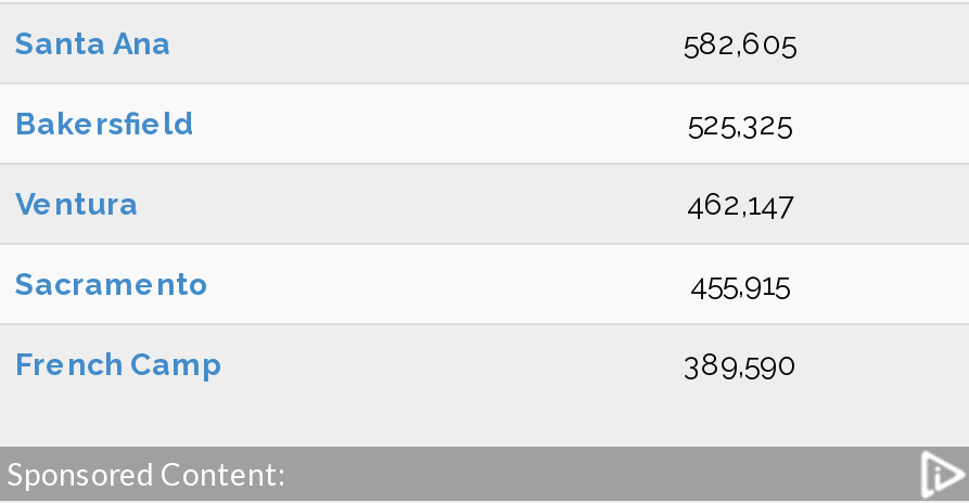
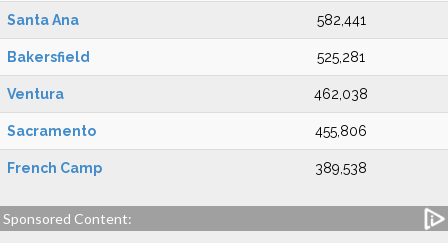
[684,26,796,61] 582,605 -> [316,12,365,28] 582,441
[688,106,792,141] 525,325 -> [317,49,365,65] 525,281
[687,186,793,221] 462,147 -> [314,86,368,102] 462,038
[690,267,790,301] 455,915 -> [315,123,367,139] 455,806
[684,347,796,382] 389,590 -> [315,160,367,176] 389,538

